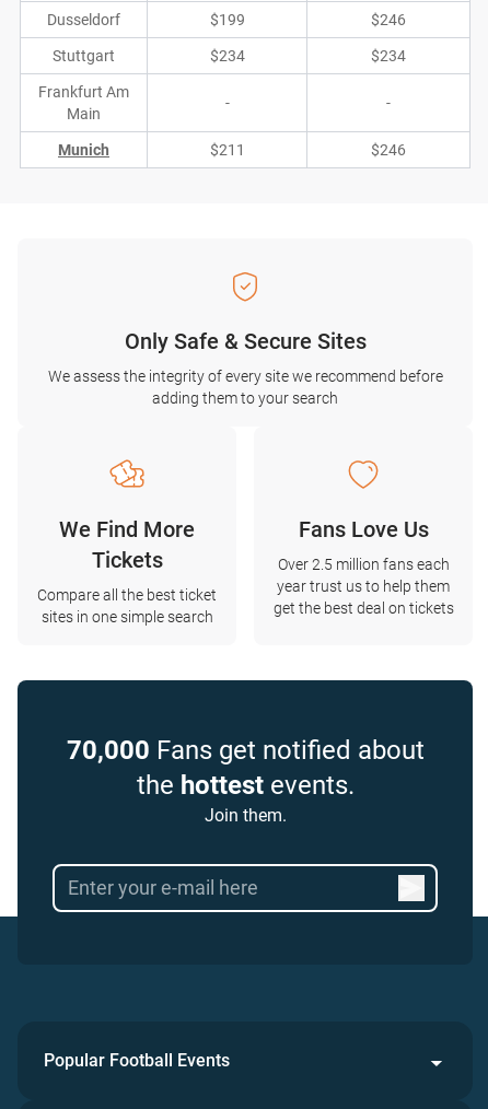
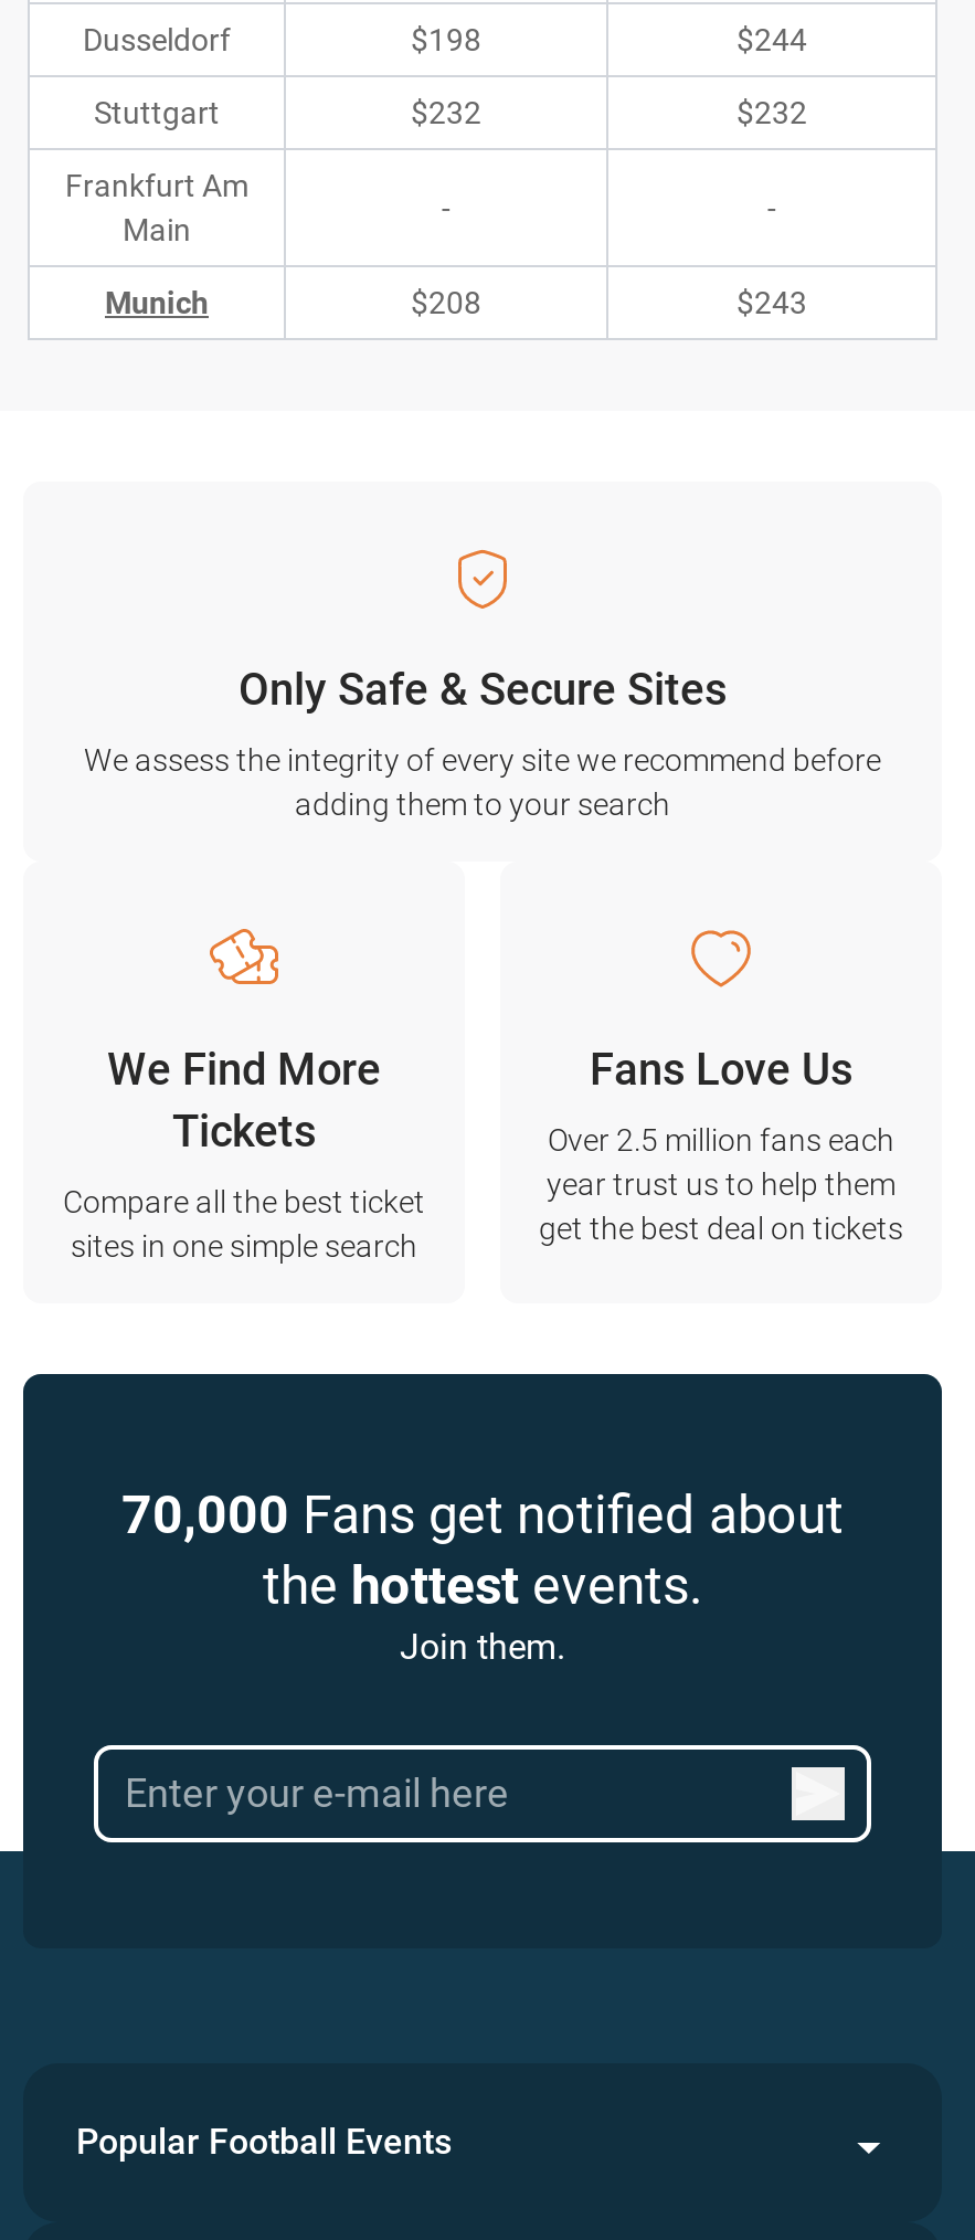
[210,11,245,28] $199 -> [411,22,481,57] $198
[371,11,406,28] $246 -> [736,22,807,57] $244
[210,47,245,65] $234 -> [411,95,481,130] $232
[371,47,406,65] $234 -> [736,95,807,130] $232
[210,141,245,159] $211 -> [411,285,481,320] $208
[371,141,406,159] $246 -> [736,285,807,320] $243

